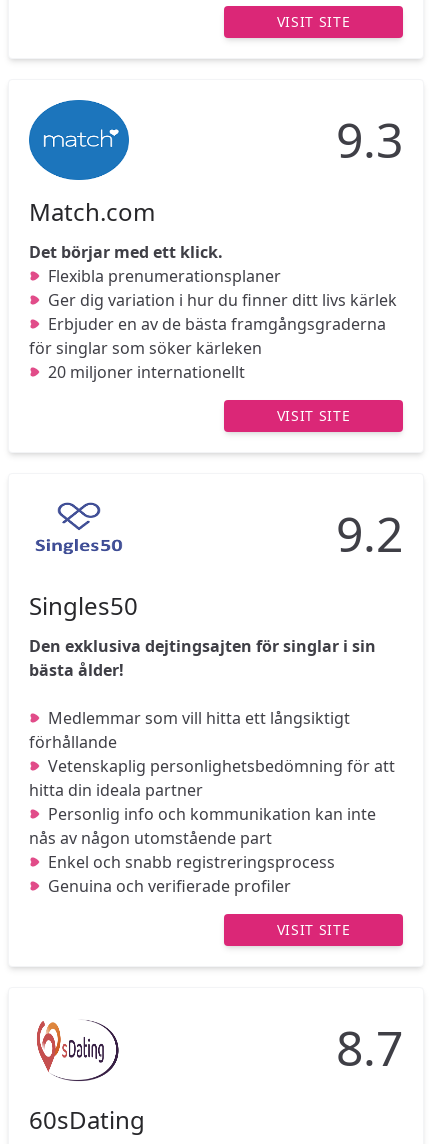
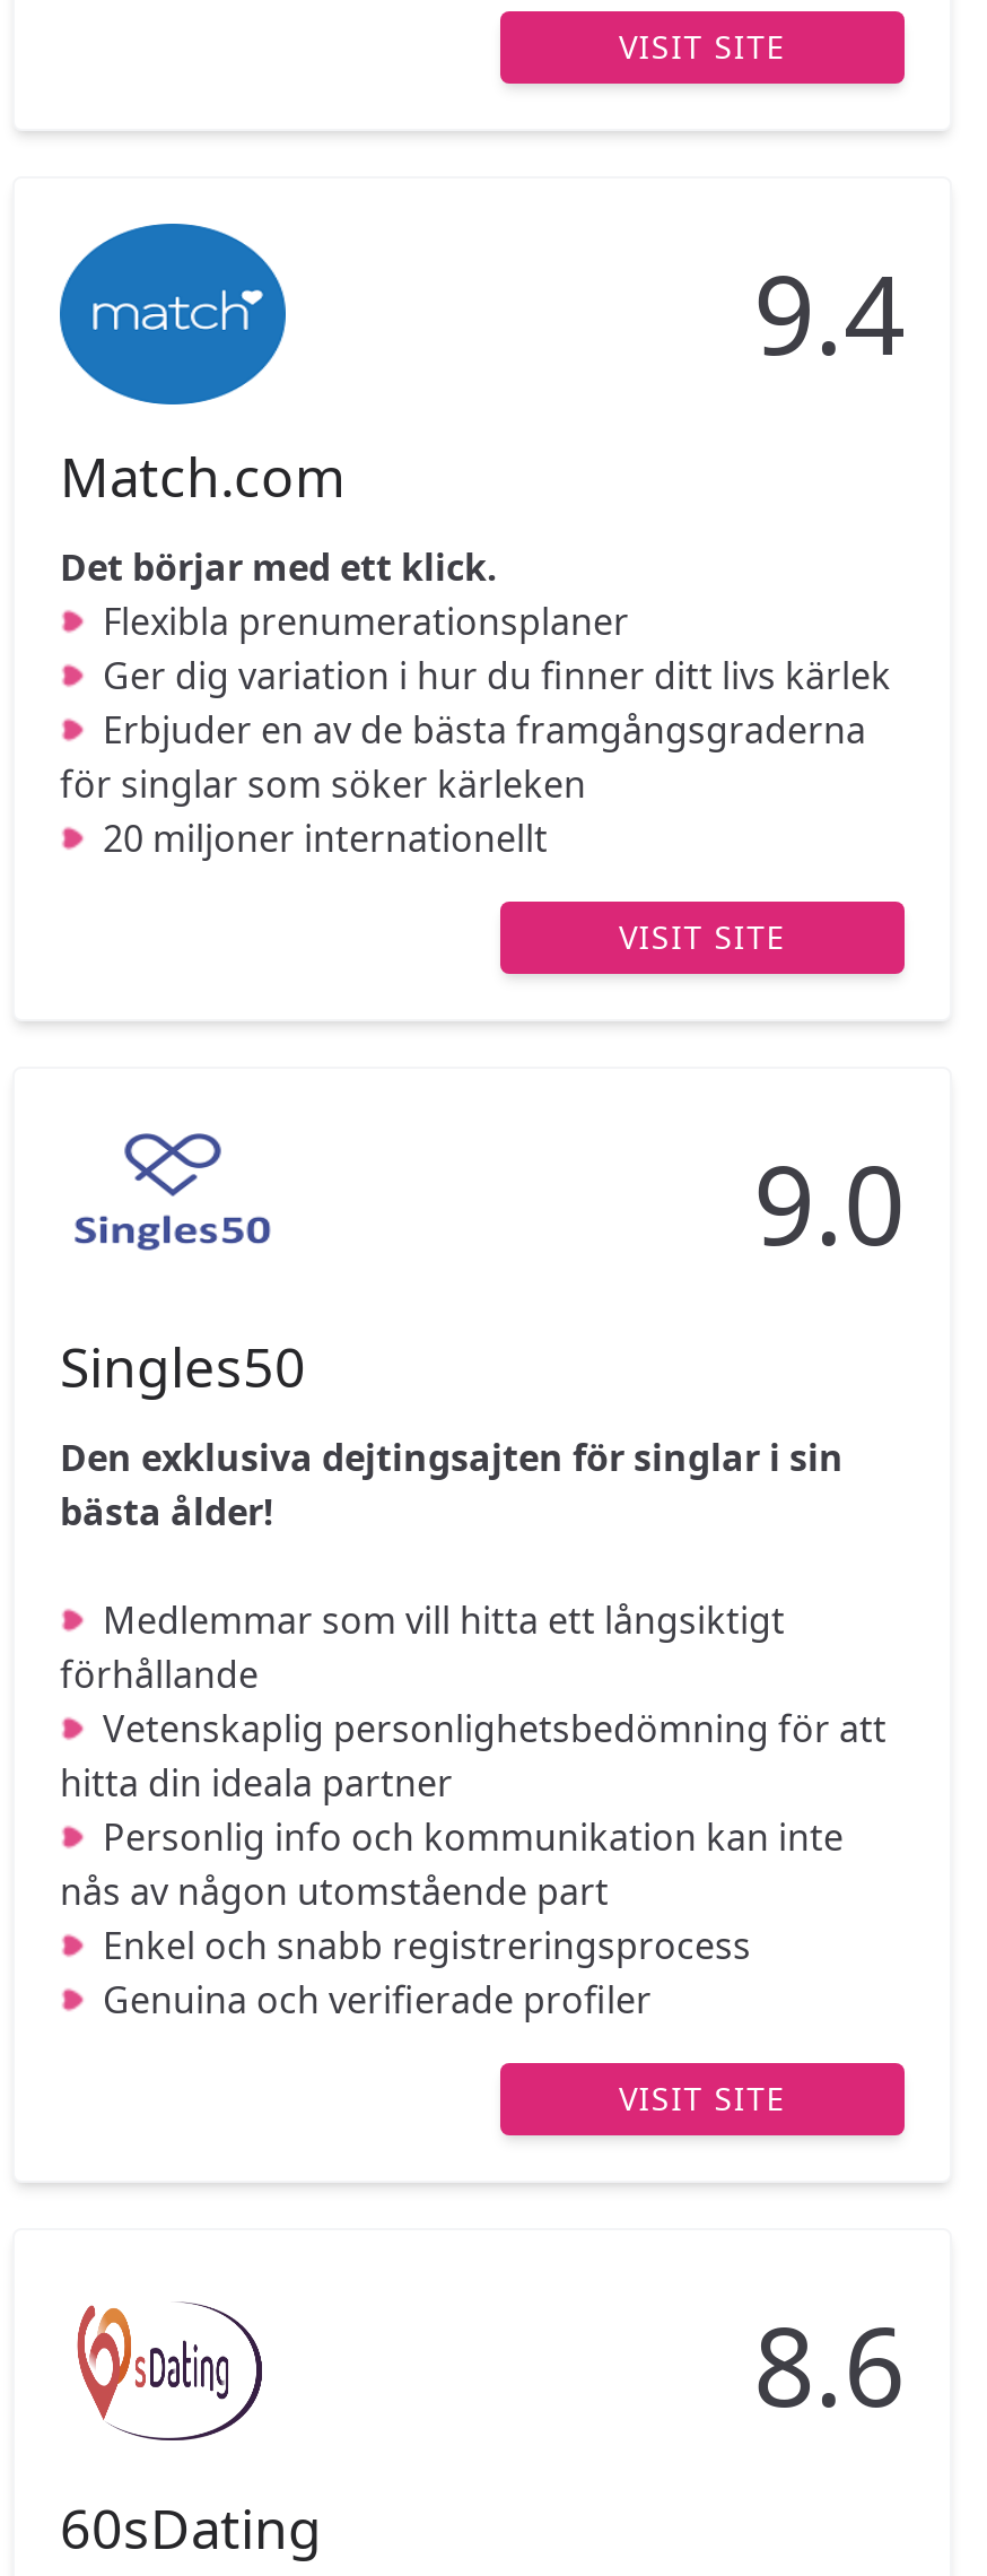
[336,107,403,172] 9.3 -> [753,240,905,386] 9.4
[336,501,403,566] 9.2 -> [753,1130,905,1277] 9.0
[336,1015,403,1080] 8.7 -> [753,2291,905,2438] 8.6

